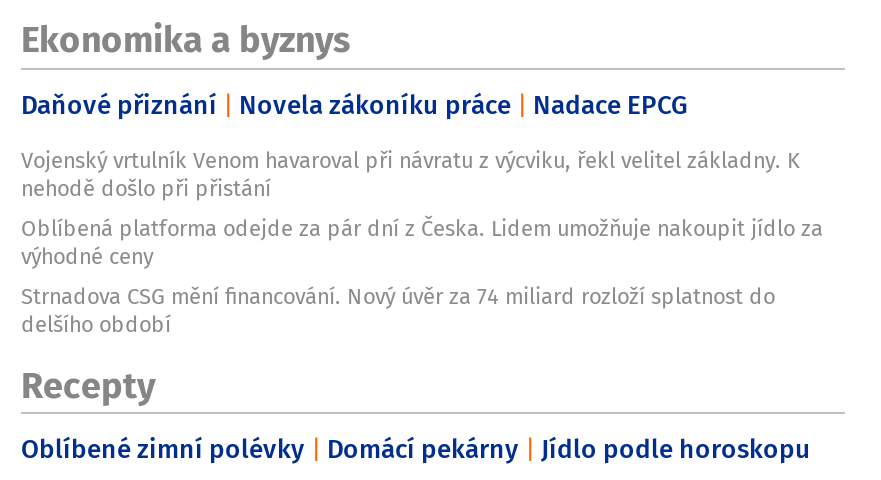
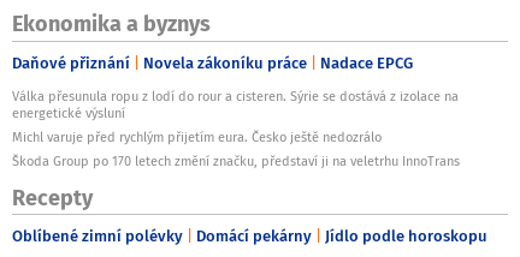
[21,144,823,340] Vojenský vrtulník Venom havaroval při návratu z výcviku, řekl velitel základny. K | nehodě došlo při přistání | Oblíbená platforma odejde za pár dní z Česka. Lidem umožňuje nakoupit jídlo za | výhodné ceny | Strnadova CSG mění financování. Nový úvěr za 74 miliard rozloží splatnost do | delšího období -> [12,86,460,170] Válka přesunula ropu z lodí do rour a cisteren. Sýrie se dostává z izolace na | energetické výsluní | Michl varuje před rychlým přijetím eura. Česko ještě nedozrálo | Škoda Group po 170 letech změní značku, představí ji na veletrhu InnoTrans

